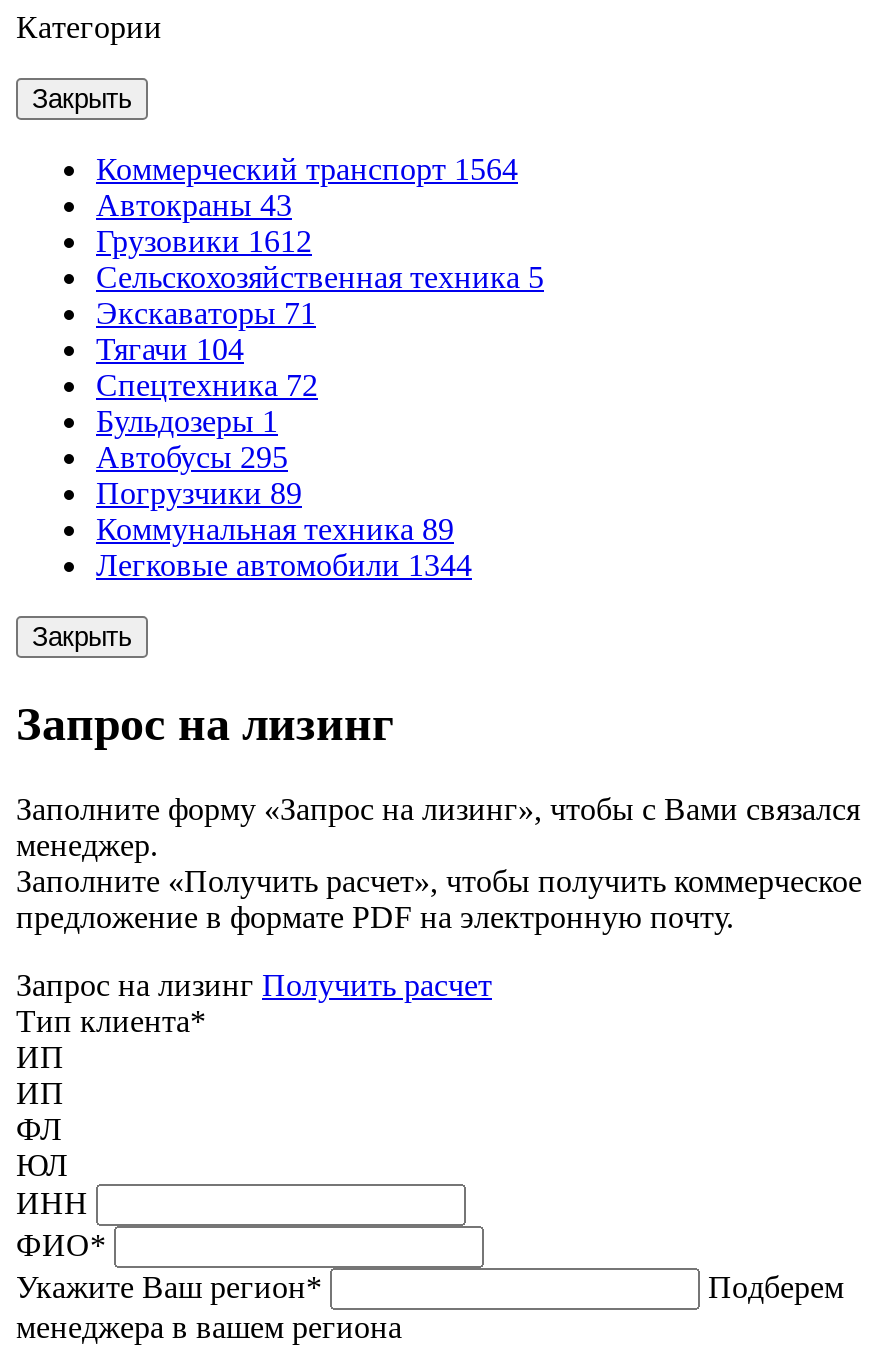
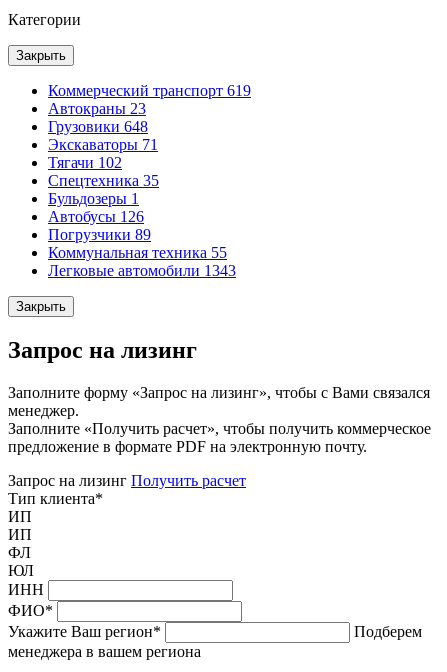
[96,152,544,294] Коммерческий транспорт 1564 | Автокраны 43 | Грузовики 1612 | Сельскохозяйственная техника 5 -> [48,82,251,135] Коммерческий транспорт 619 | Автокраны 23 | Грузовики 648
[96,332,244,366] Тягачи 104 -> [48,154,122,171] Тягачи 102
[96,368,318,402] Спецтехника 72 -> [48,172,159,189] Спецтехника 35
[96,440,288,474] Автобусы 295 -> [48,208,144,225] Автобусы 126
[96,512,454,546] Коммунальная техника 89 -> [48,244,227,261] Коммунальная техника 55
[96,548,472,582] Легковые автомобили 1344 -> [48,262,236,279] Легковые автомобили 1343

